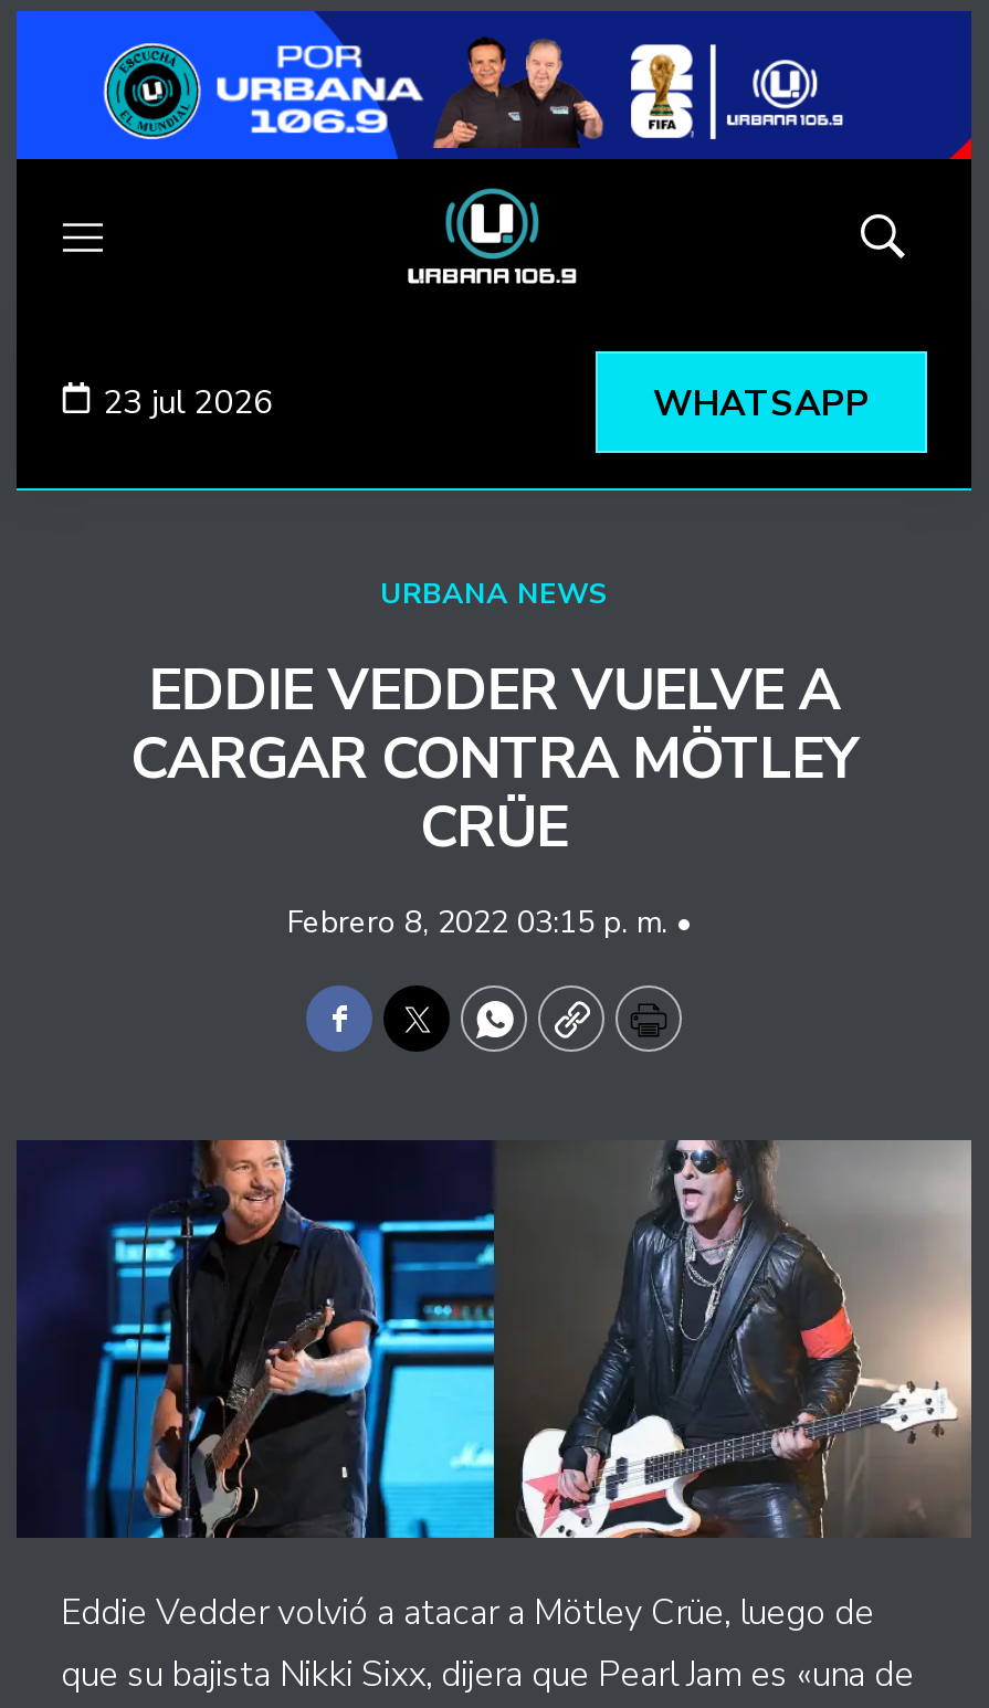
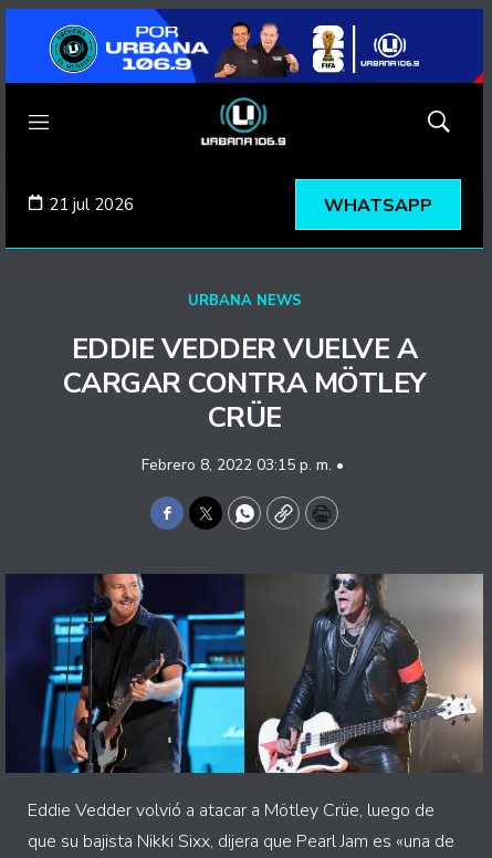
[103,379,273,424] 23 jul 2026 -> [49,193,134,215] 21 jul 2026

